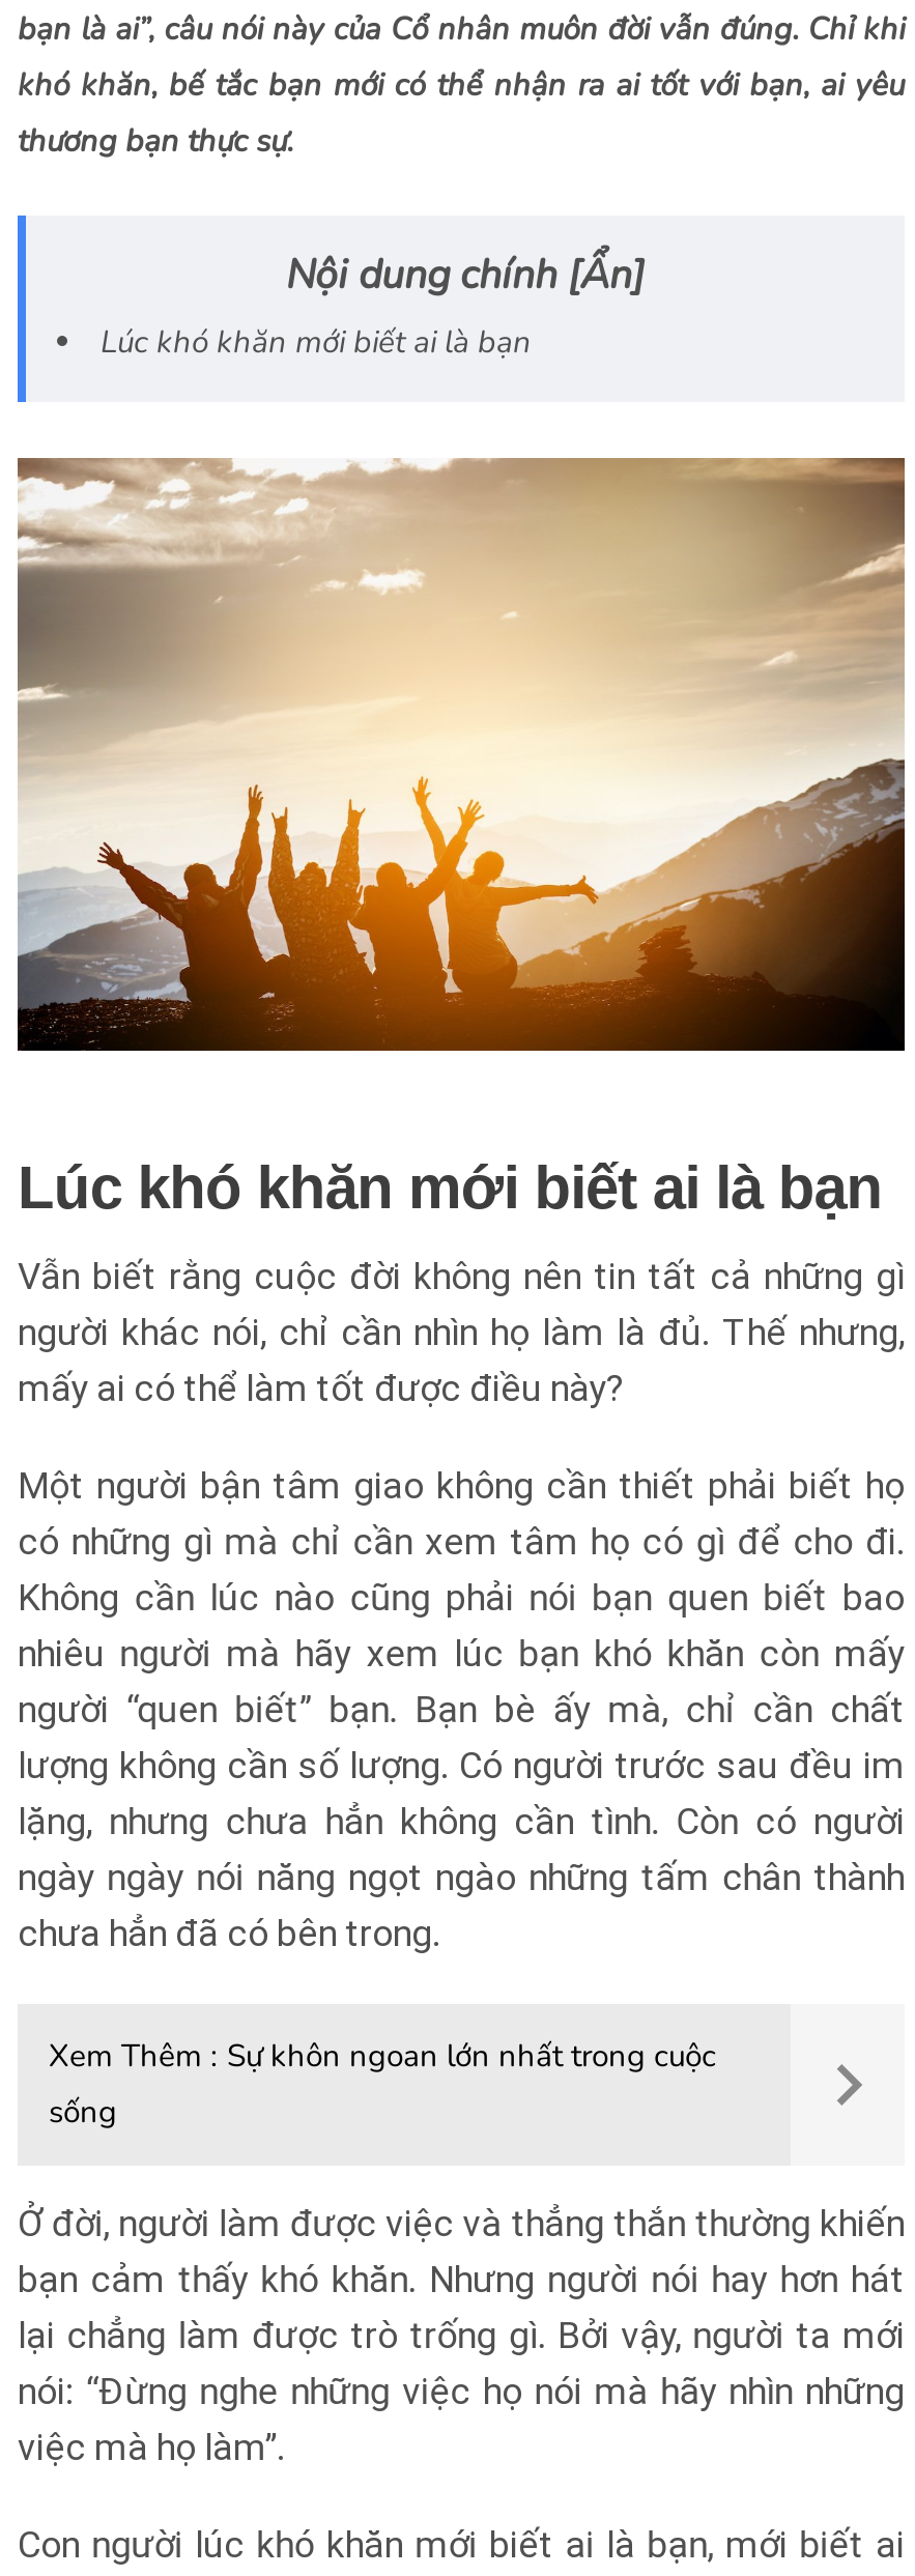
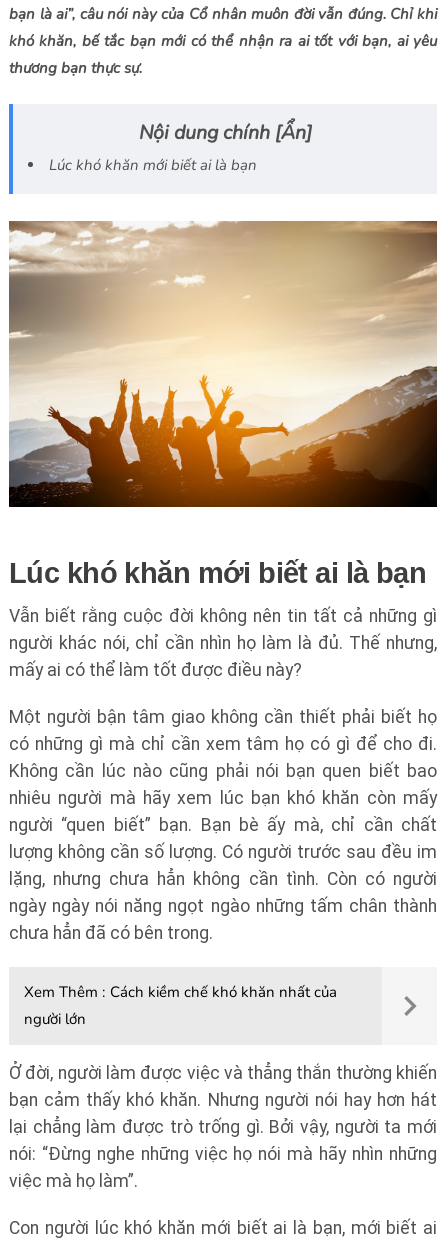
[49,2034,716,2132] Xem Thêm : Sự khôn ngoan lớn nhất trong cuộc | sống -> [24,982,337,1029] Xem Thêm : Cách kiềm chế khó khăn nhất của | người lớn

